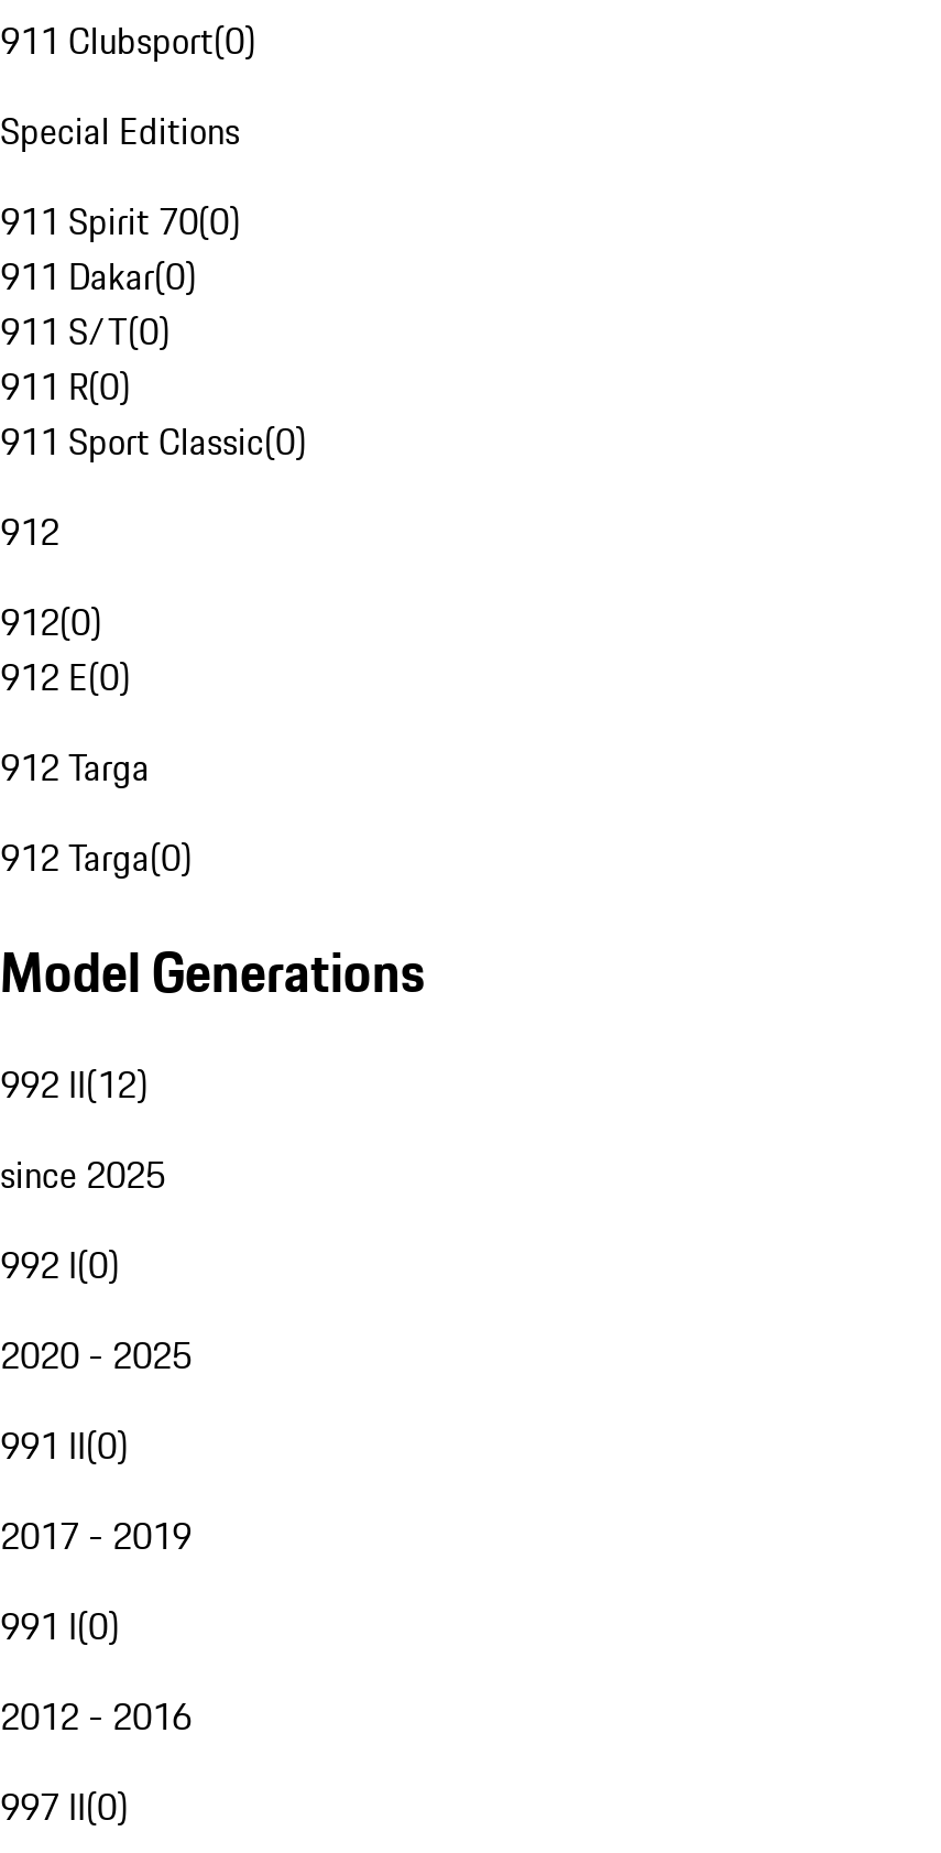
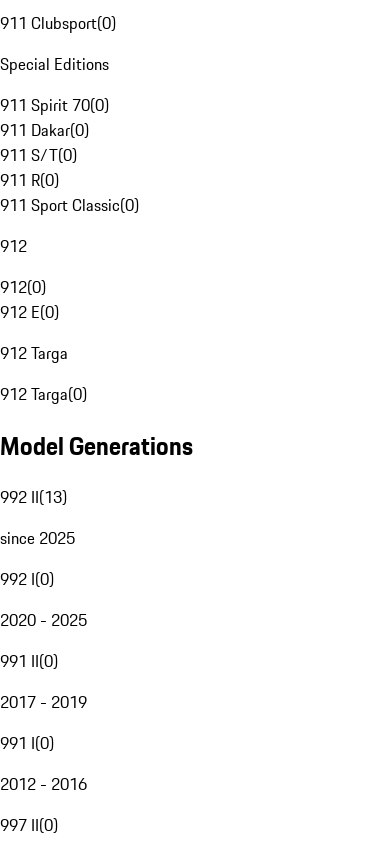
[0,1058,147,1111] 992 II(12) -> [0,485,67,509] 992 II(13)

